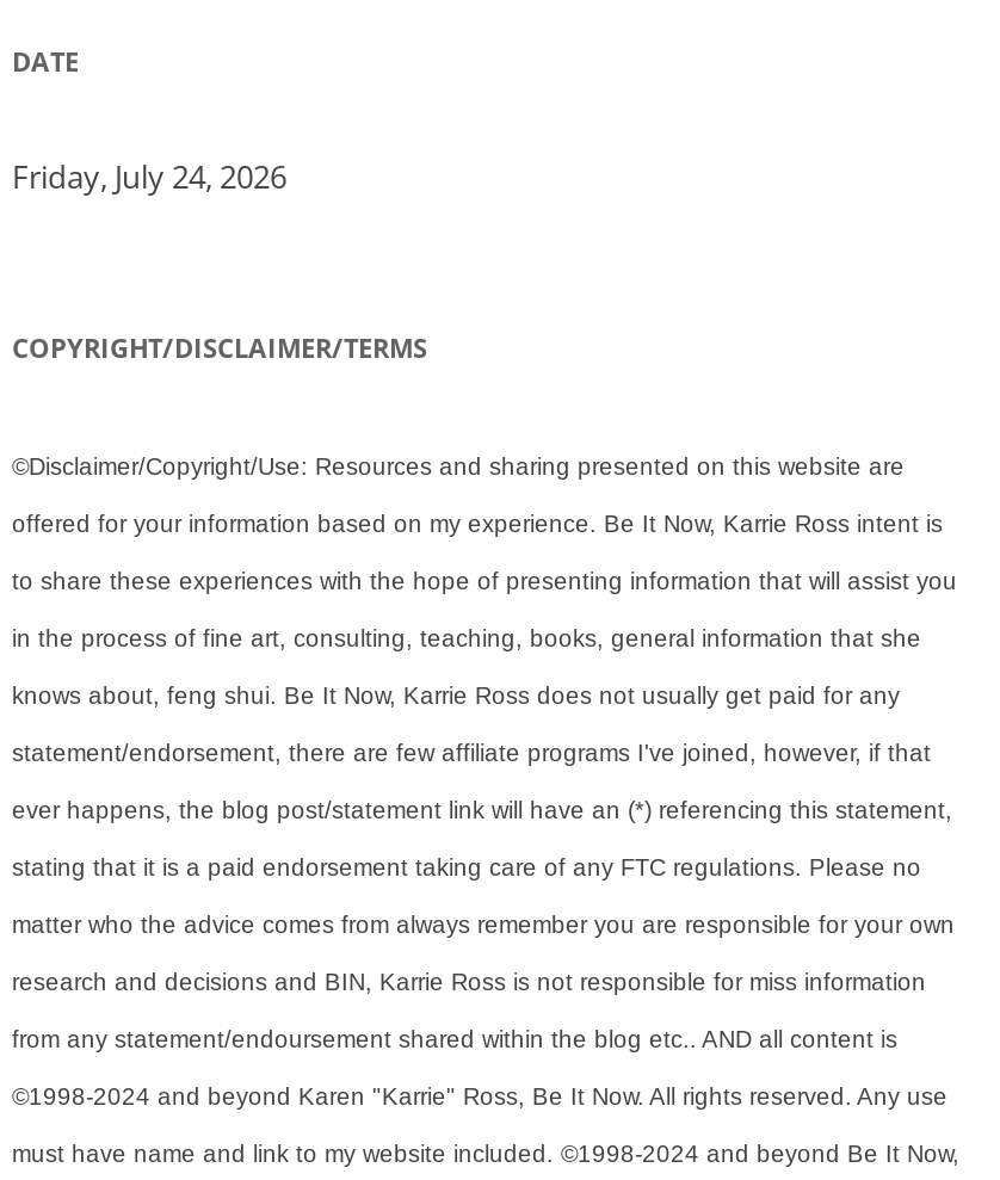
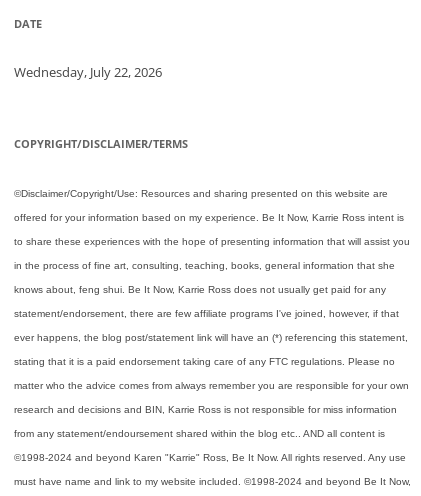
[12,155,286,198] Friday, July 24, 2026 -> [14,63,162,81] Wednesday, July 22, 2026

